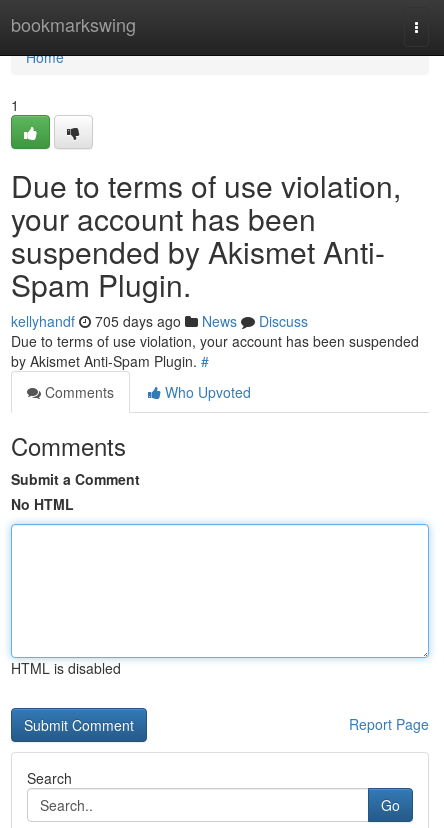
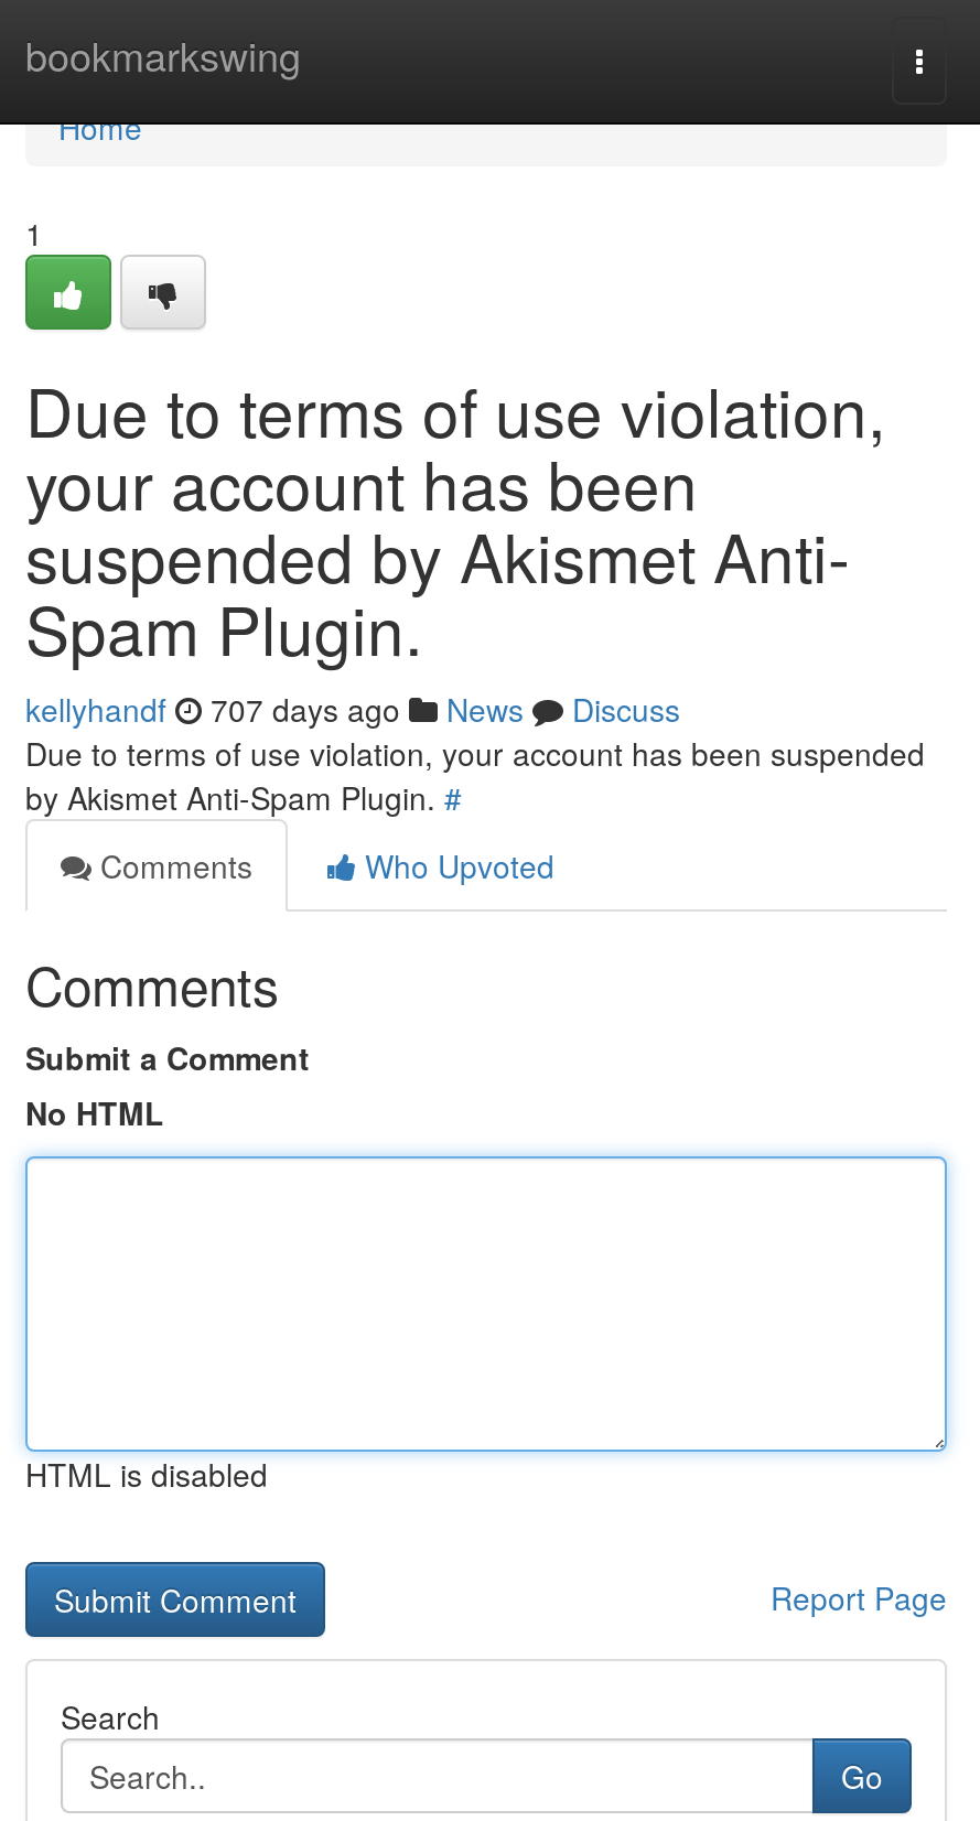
[11,311,308,331] kellyhandf 705 days ago News Discuss -> [25,687,680,731] kellyhandf 707 days ago News Discuss

